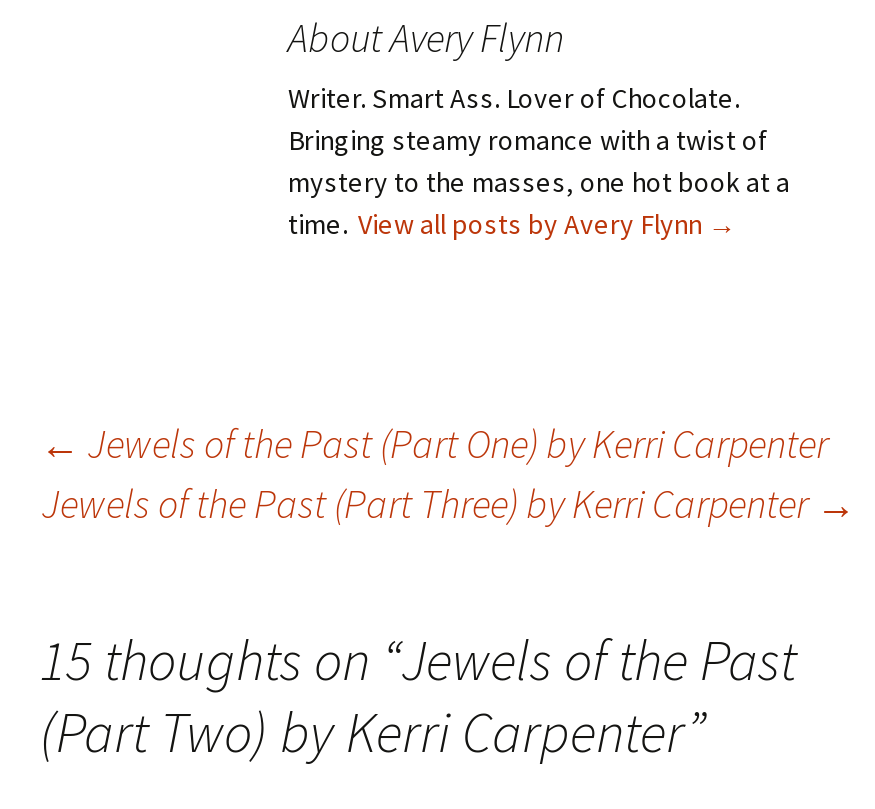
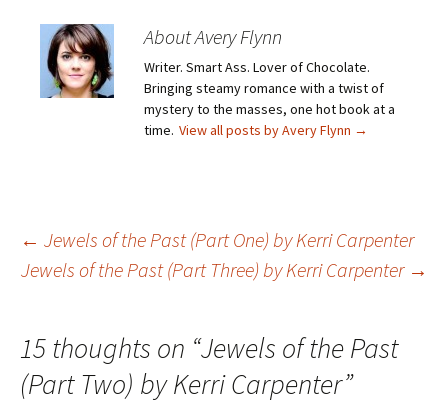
none -> [39,23,115,99] [image]

